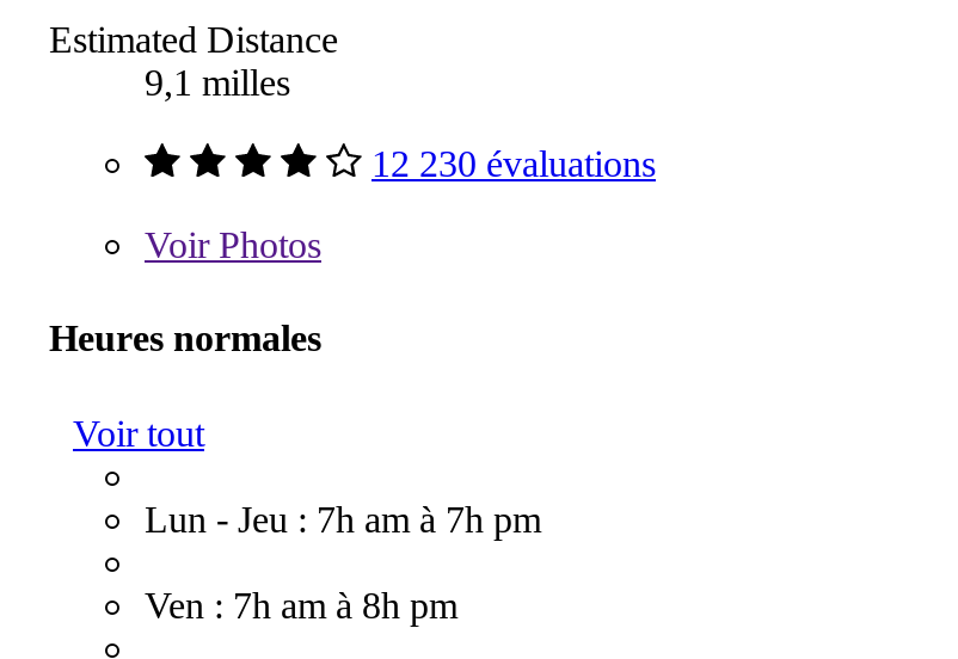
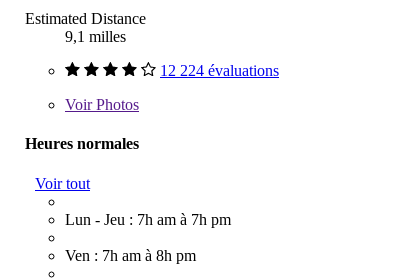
[371,143,656,184] 12 230 évaluations -> [160,62,279,79] 12 224 évaluations

